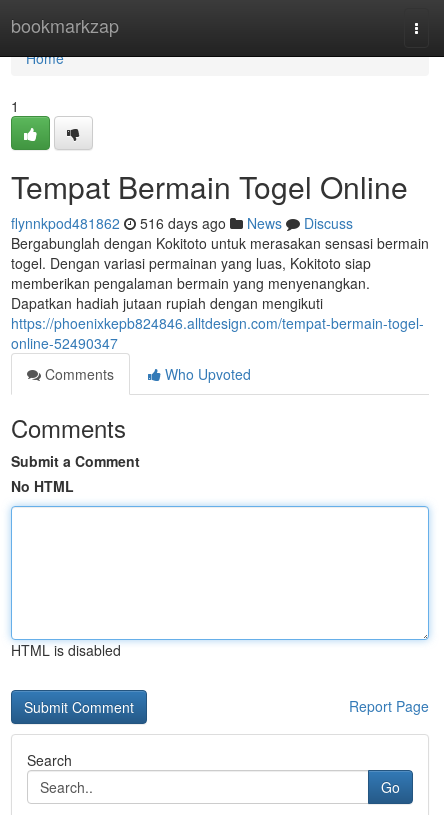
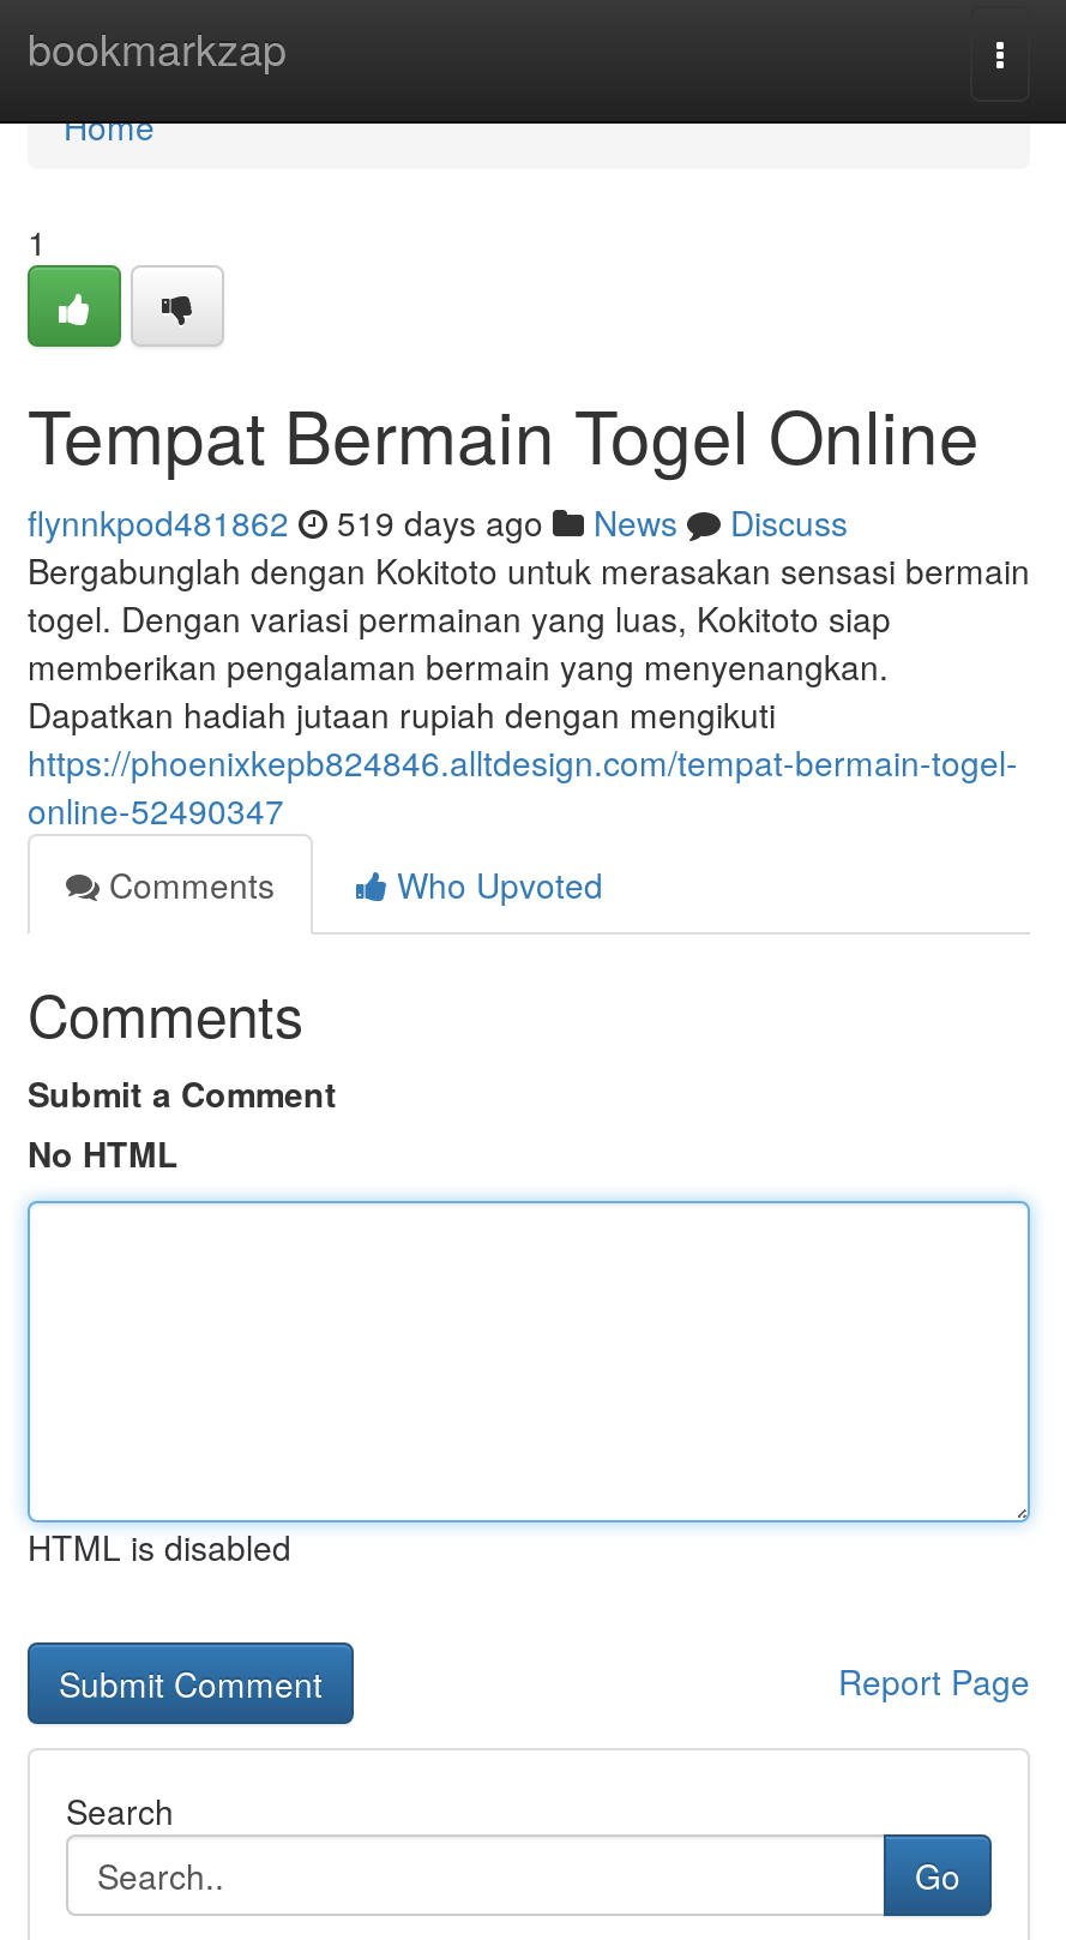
[11,213,353,233] flynnkpod481862 516 days ago News Discuss -> [28,498,848,546] flynnkpod481862 519 days ago News Discuss

